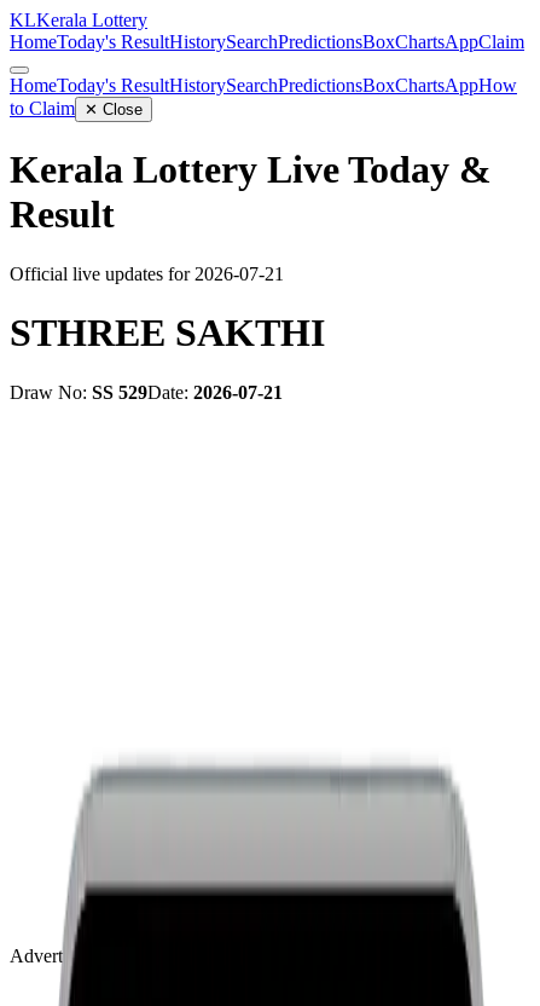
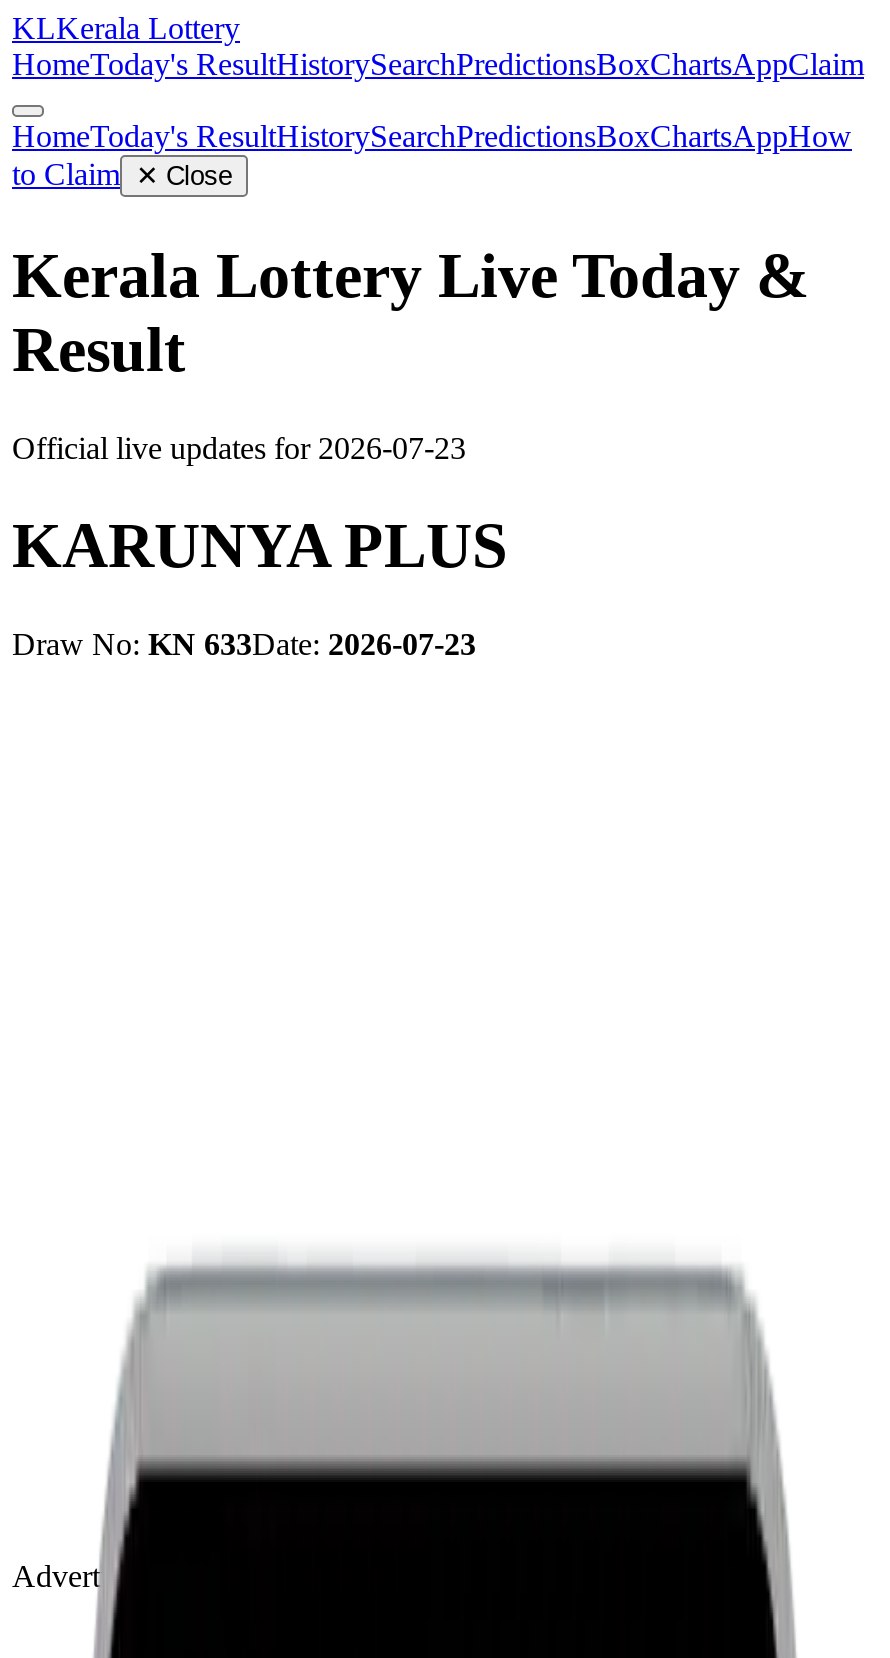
[10,263,284,284] Official live updates for 2026-07-21 -> [12,431,466,465] Official live updates for 2026-07-23
[10,311,325,355] STHREE SAKTHI -> [12,510,508,582] KARUNYA PLUS
[10,382,283,402] Draw No: SS 529Date: 2026-07-21 -> [12,627,476,661] Draw No: KN 633Date: 2026-07-23

